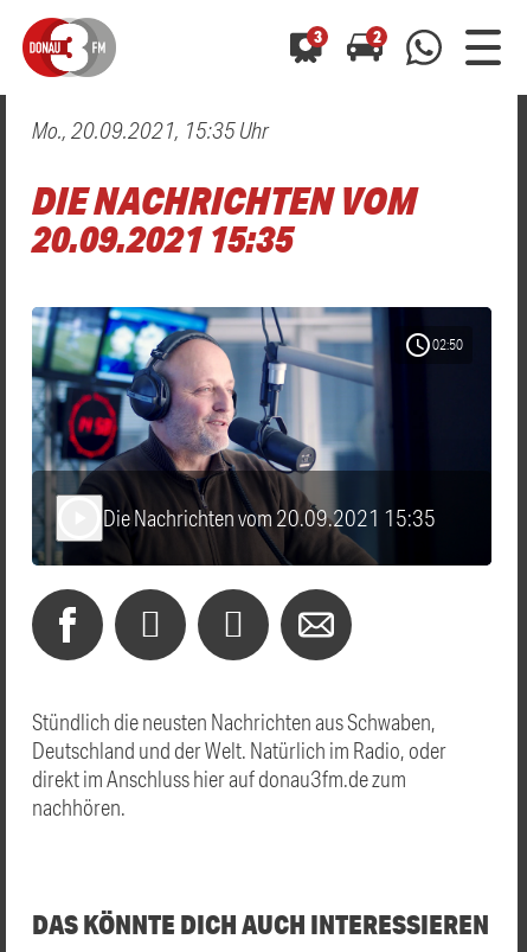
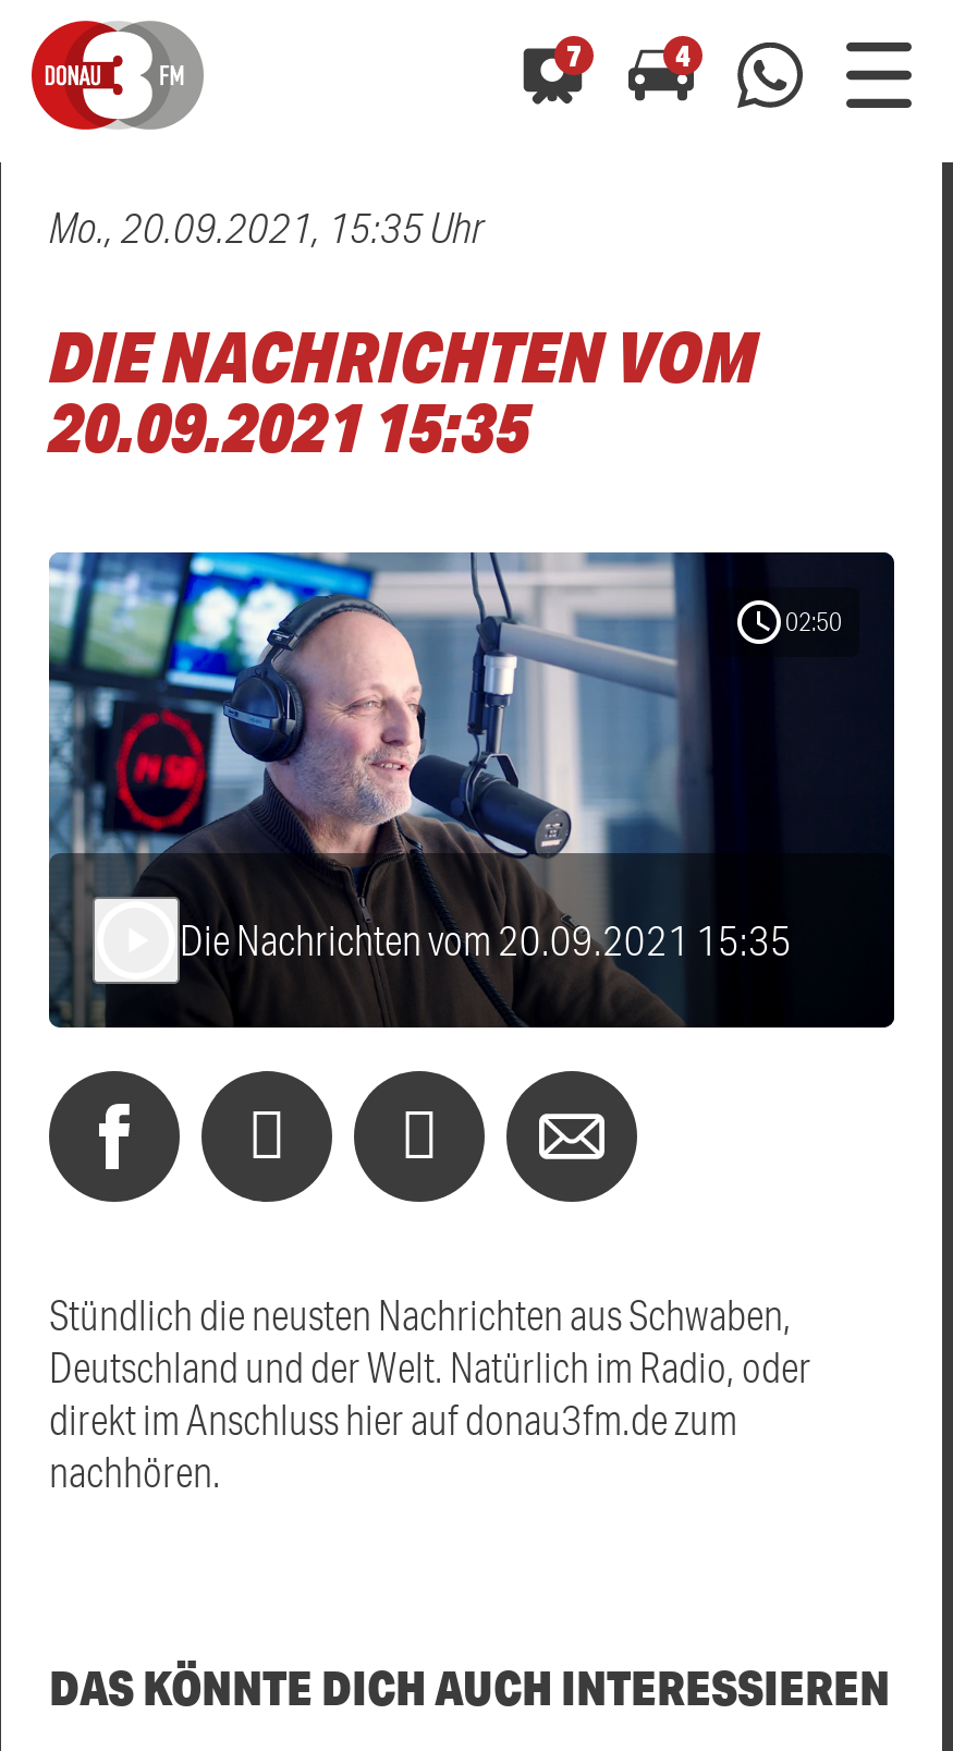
[313,26,322,47] 3 -> [566,36,582,75] 7
[372,26,381,47] 2 -> [675,36,691,75] 4

